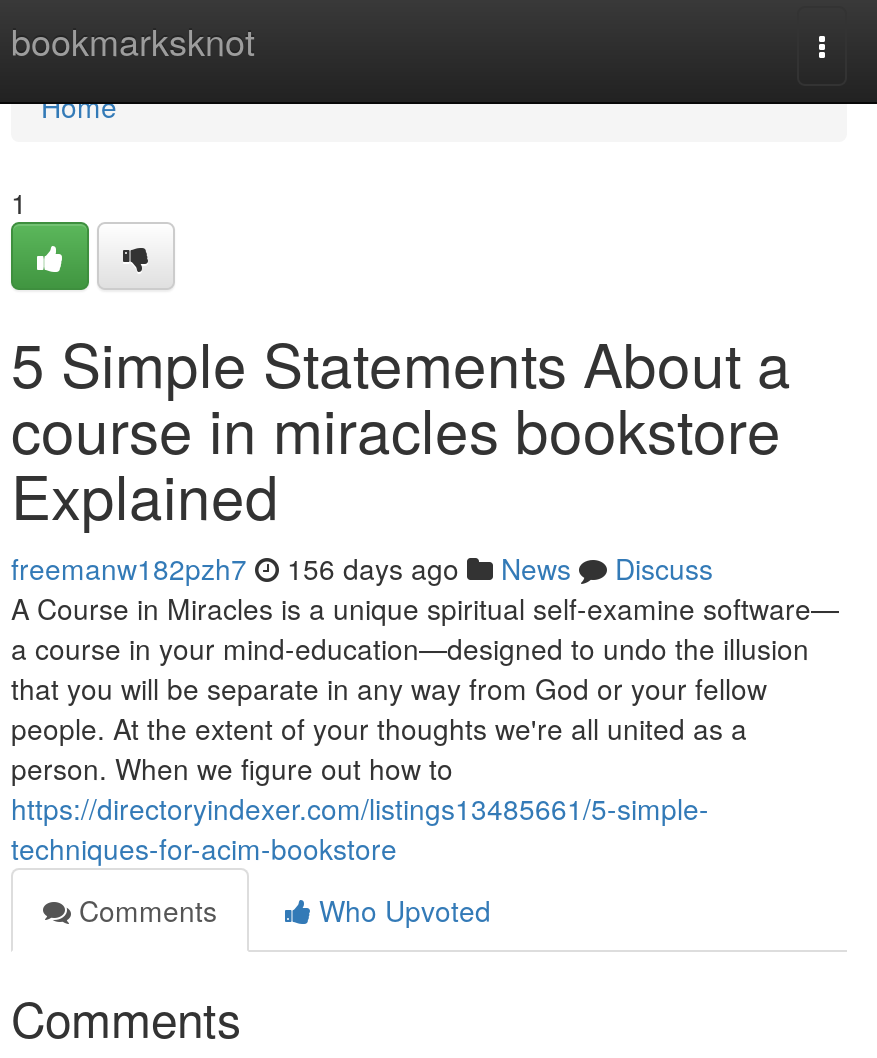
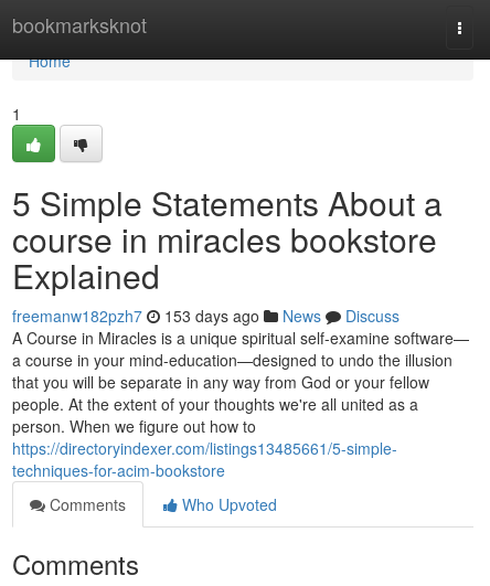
[11,548,713,588] freemanw182pzh7 156 days ago News Discuss -> [12,305,400,327] freemanw182pzh7 153 days ago News Discuss

